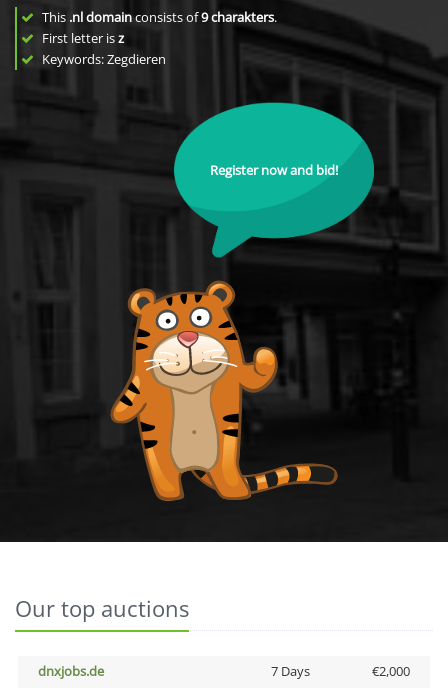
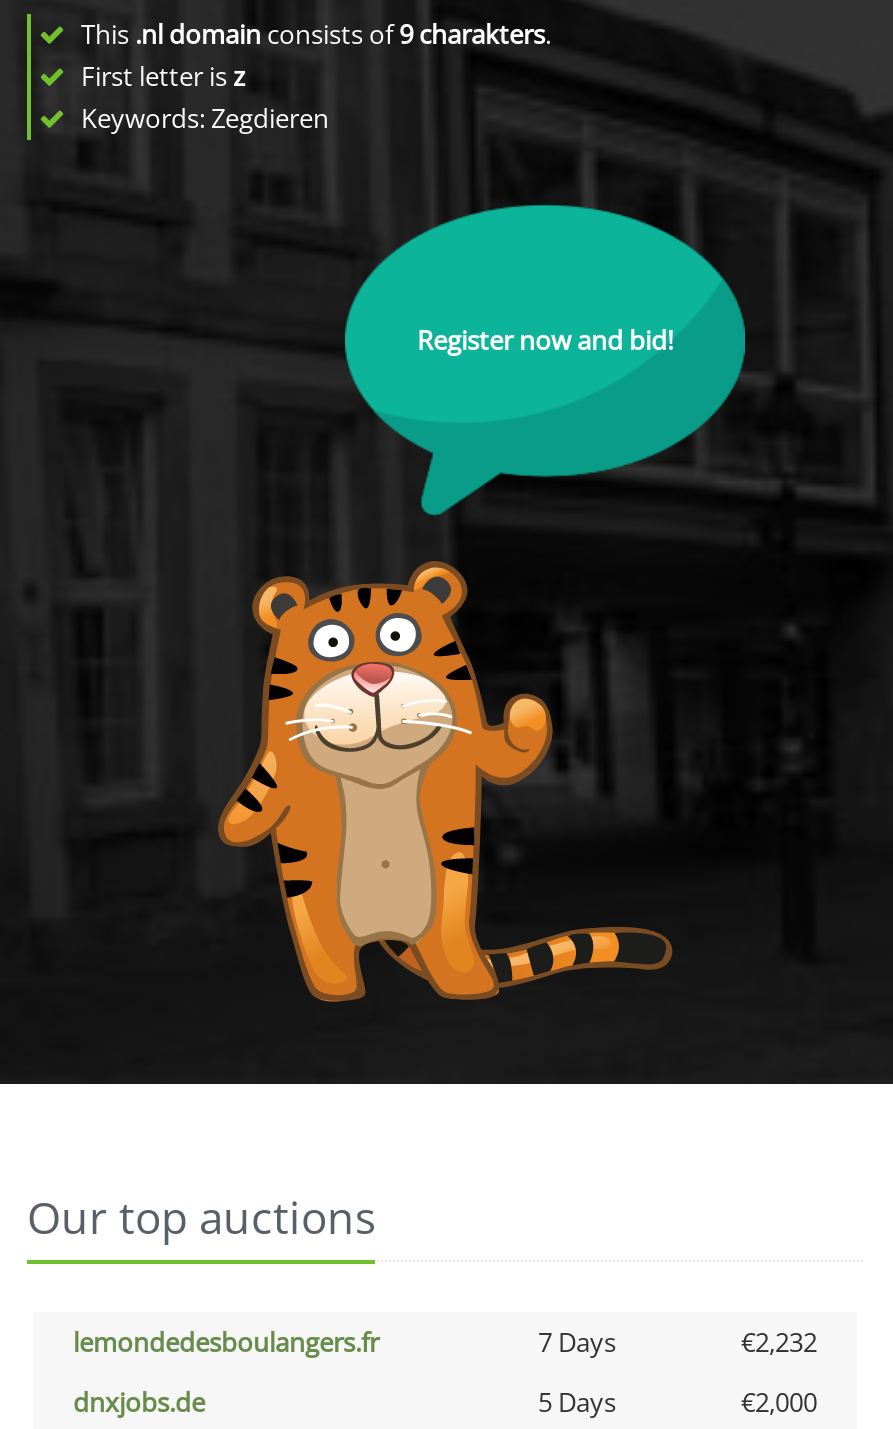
none -> [73,1324,817,1360] lemondedesboulangers.fr | 7 Days | €2,232
[270,662,309,680] 7 Days -> [538,1384,616,1420] 5 Days

